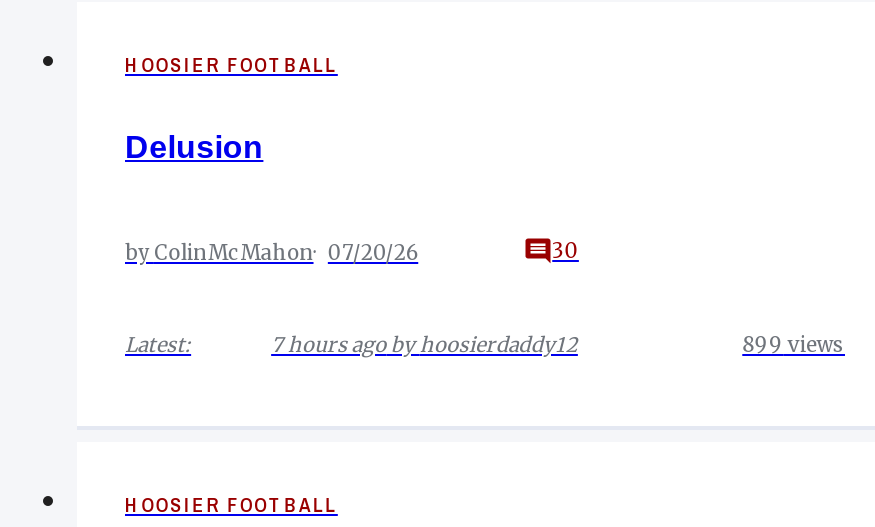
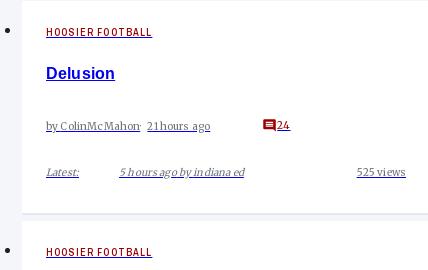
[125,237,579,265] by ColinMcMahon 07/20/26 | 30 -> [46,118,290,132] by ColinMcMahon 21 hours ago | 24
[271,332,845,358] 7 hours ago byhoosierdaddy12 | 899 views -> [119,166,406,179] 5 hours ago byindiana ed | 525 views

